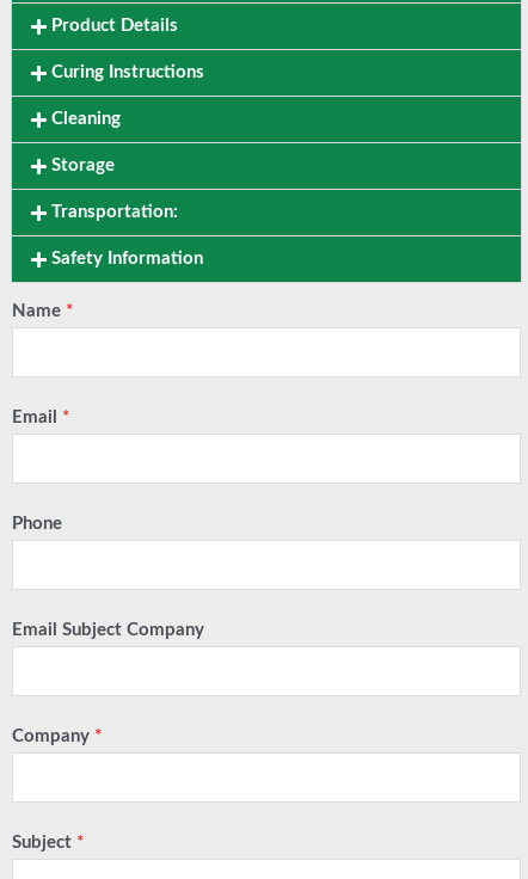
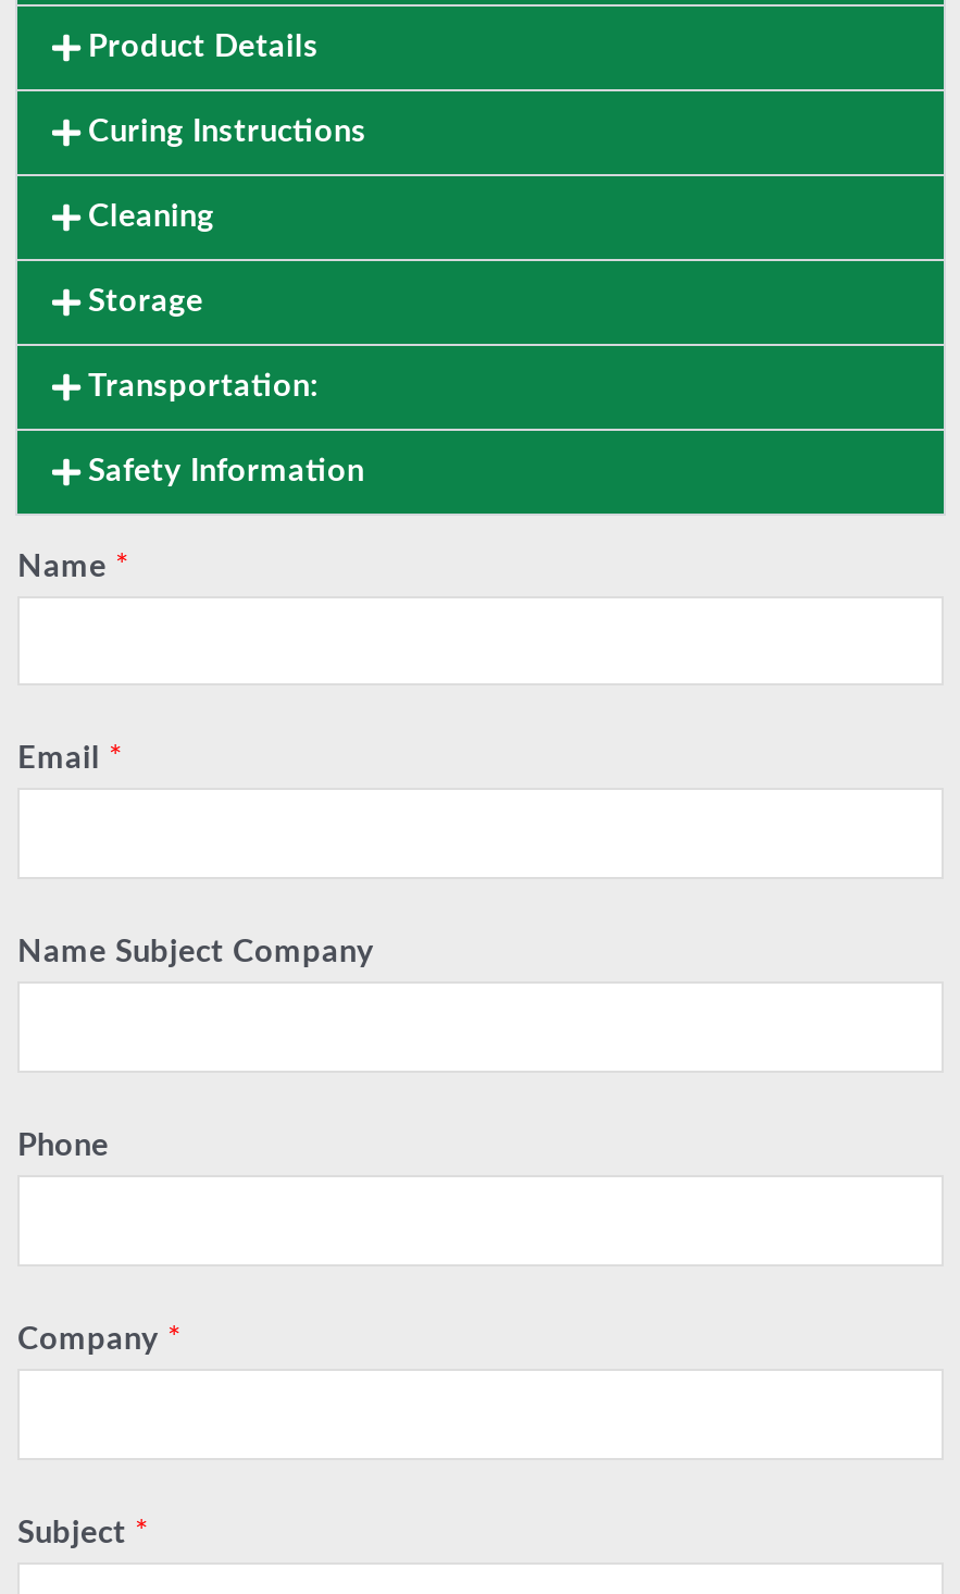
none -> [17,936,374,969] Name Subject Company
moved [12,515,62,533] -> [17,1130,109,1162]: Phone
[12,621,204,639] Email Subject Company -> none

